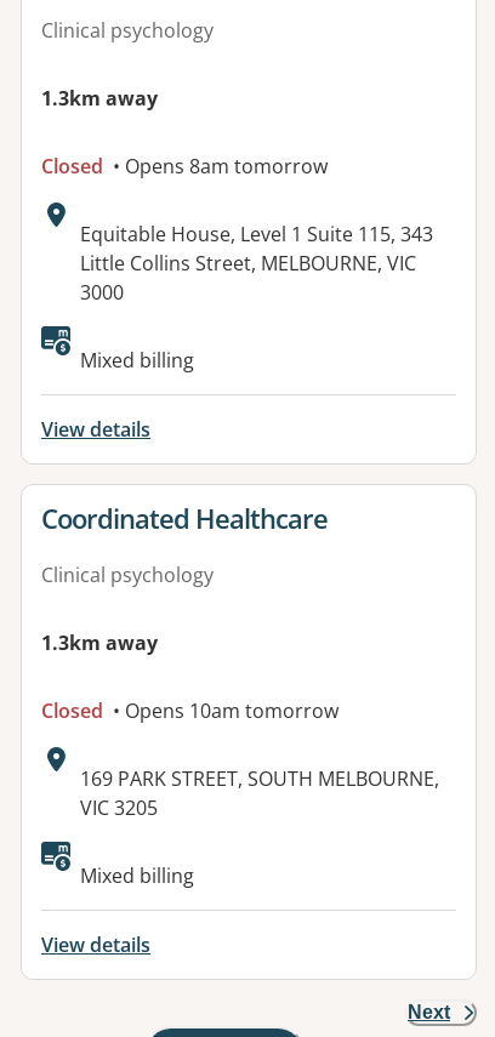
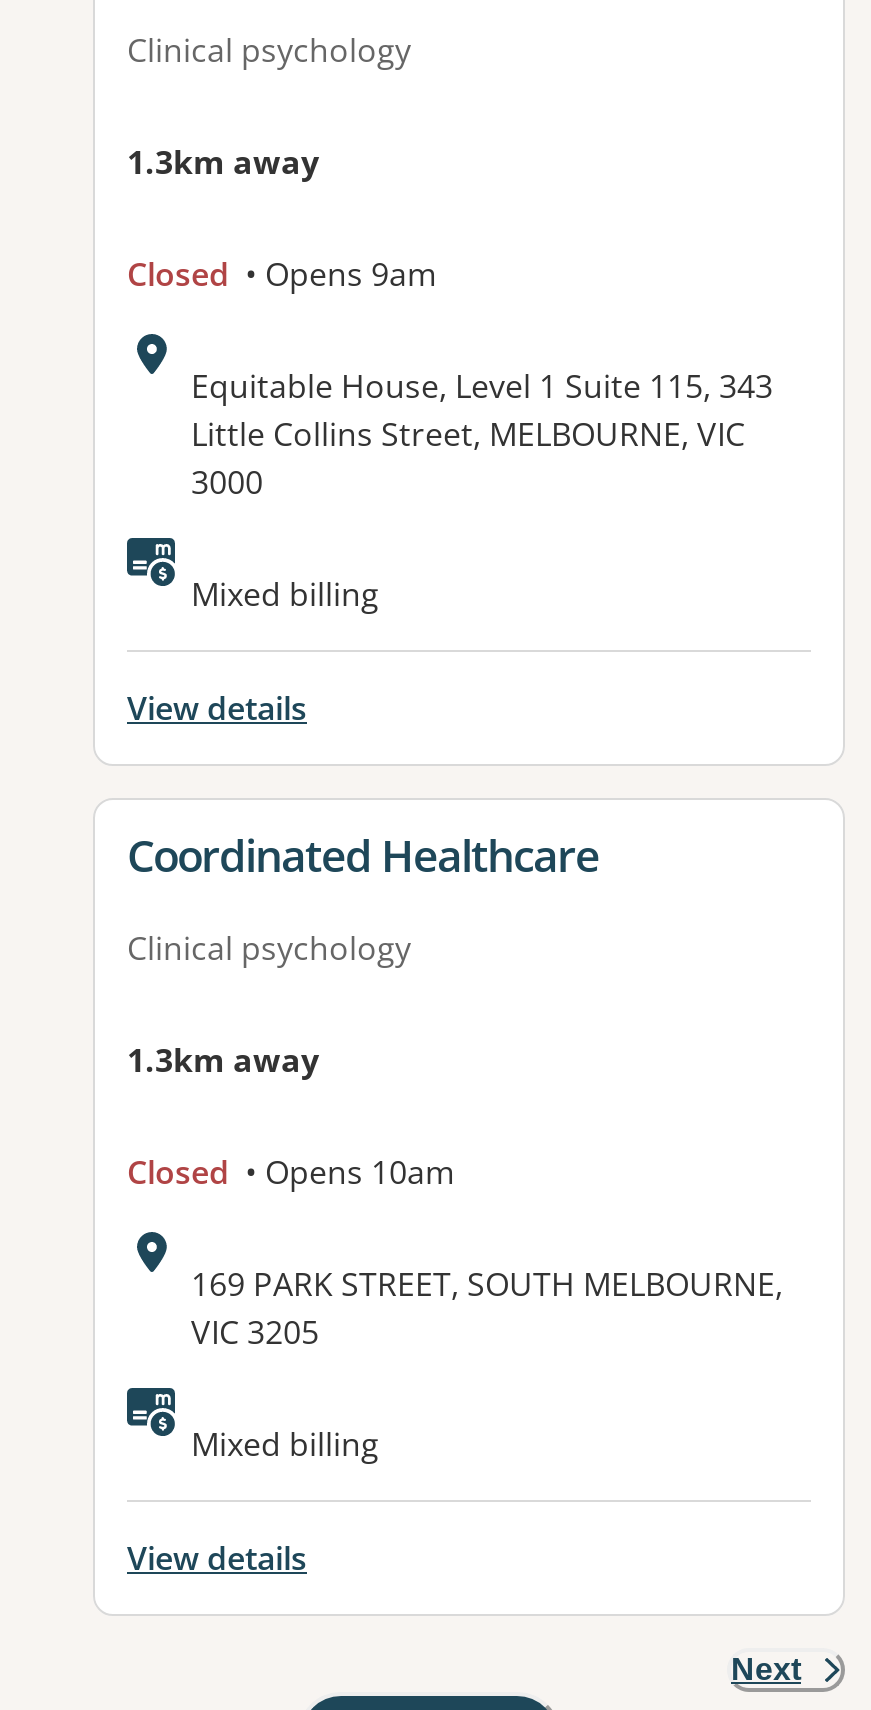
[41,153,328,180] Closed • Opens 8am tomorrow -> [127,253,437,297] Closed • Opens 9am
[41,698,338,725] Closed • Opens 10am tomorrow -> [127,1151,455,1195] Closed • Opens 10am

